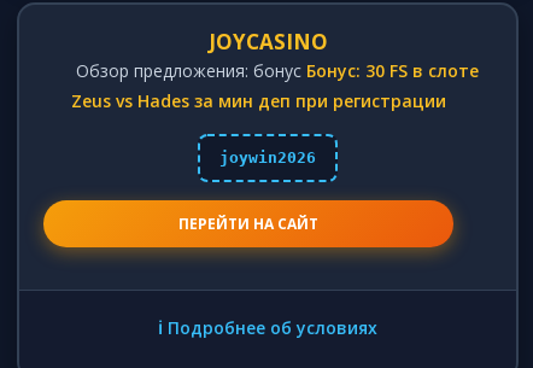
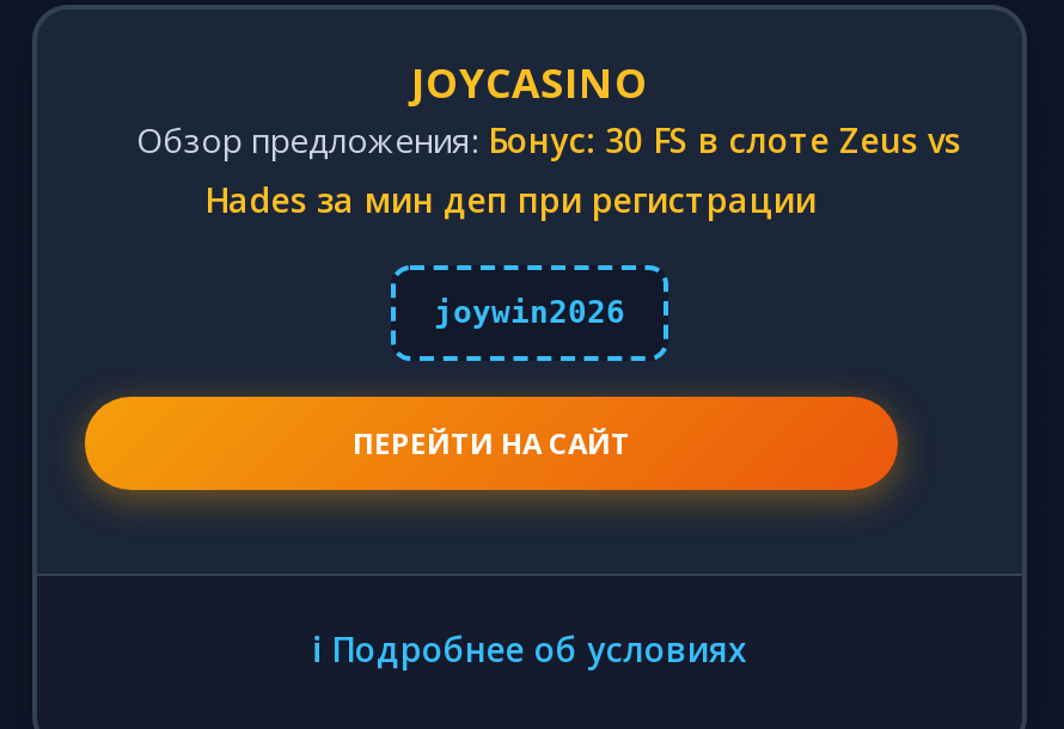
[71,59,479,112] Обзор предложения: бонус Бонус: 30 FS в слоте | Zeus vs Hades за мин деп при регистрации -> [136,117,961,222] Обзор предложения: Бонус: 30 FS в слоте Zeus vs | Hades за мин деп при регистрации

